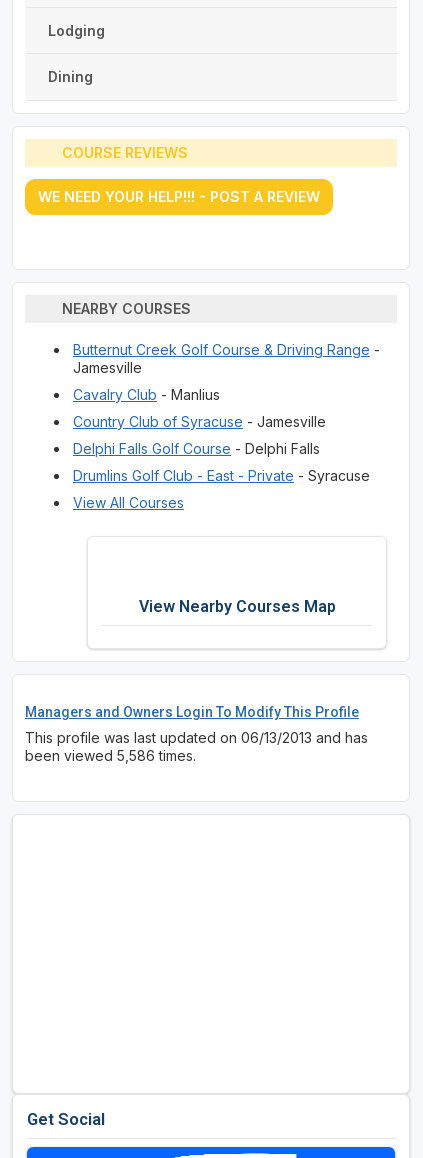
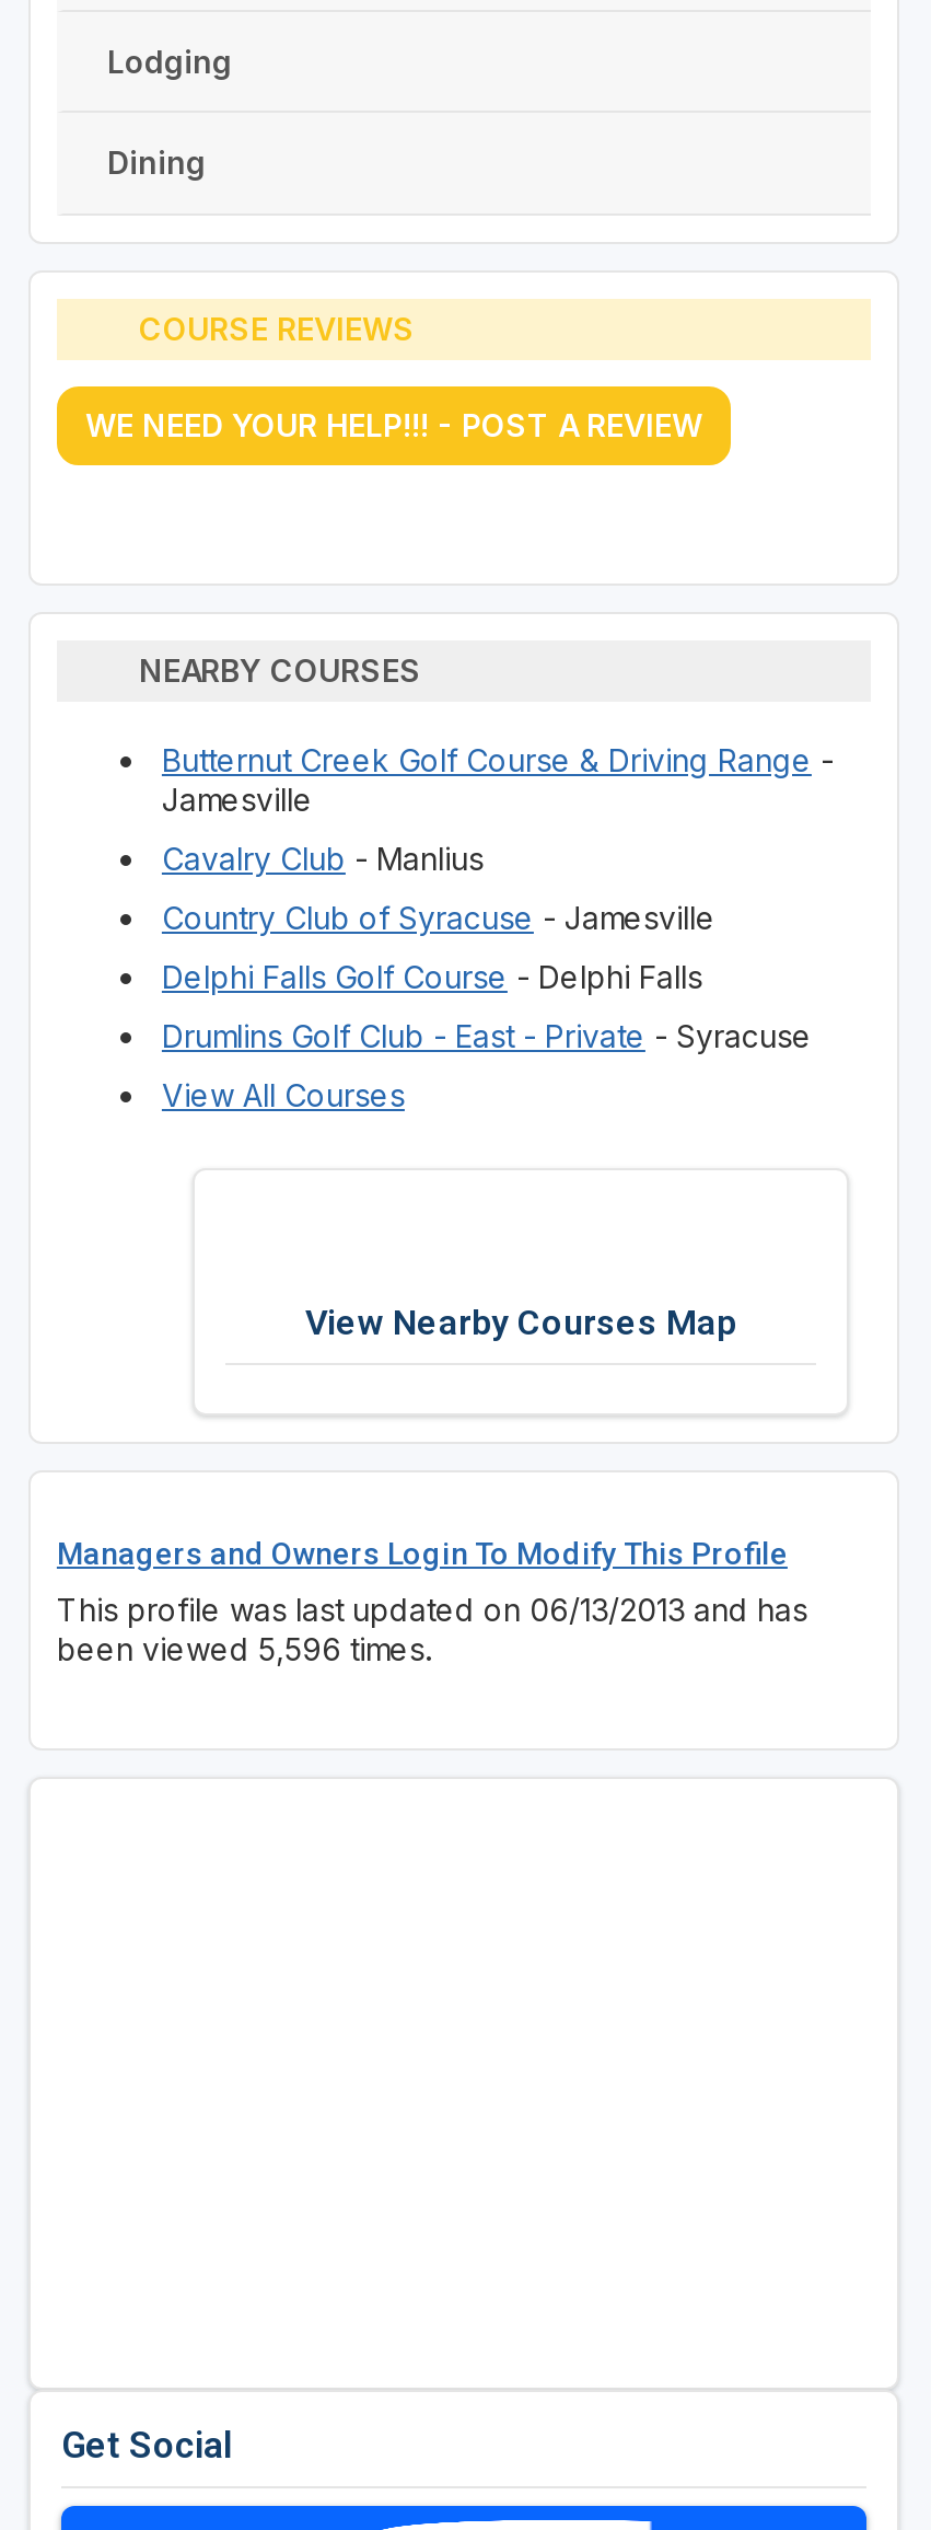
[25,747,196,764] been viewed 5,586 times. -> [57,1629,431,1667] been viewed 5,596 times.

